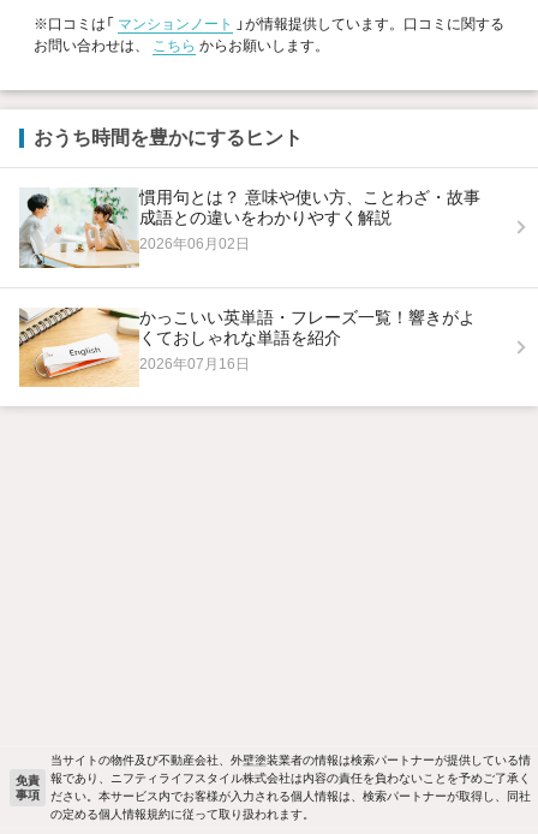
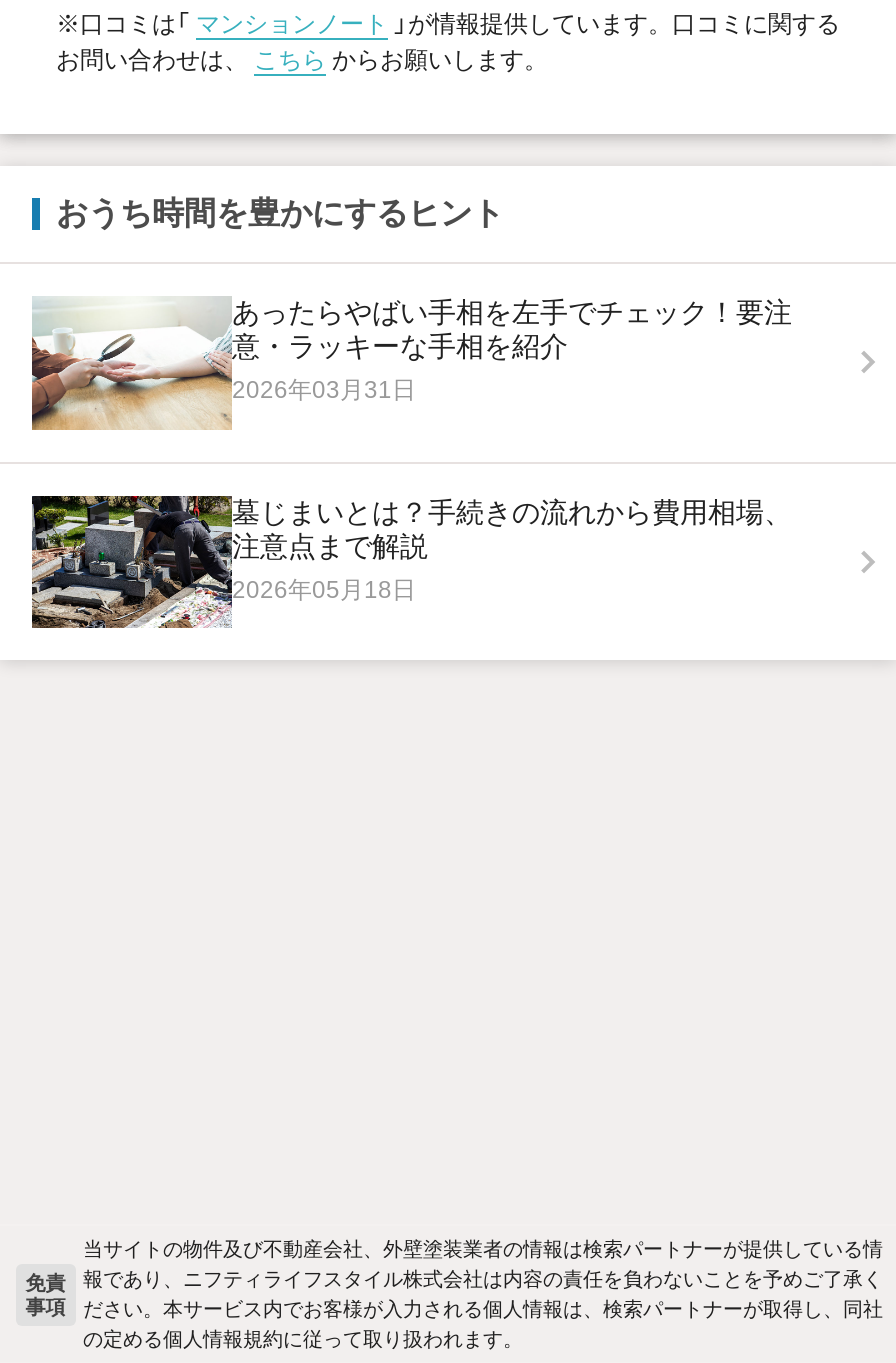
[18,187,480,269] [image] | 慣用句とは？ 意味や使い方、ことわざ・故事 | 成語との違いをわかりやすく解説 | 2026年06月02日 -> [30,296,792,430] [image] | あったらやばい手相を左手でチェック！要注 | 意・ラッキーな手相を紹介 | 2026年03月31日
[18,306,476,388] [image] | かっこいい英単語・フレーズ一覧！響きがよ | くておしゃれな単語を紹介 | 2026年07月16日 -> [30,494,792,630] [image] | 墓じまいとは？手続きの流れから費用相場、 | 注意点まで解説 | 2026年05月18日

